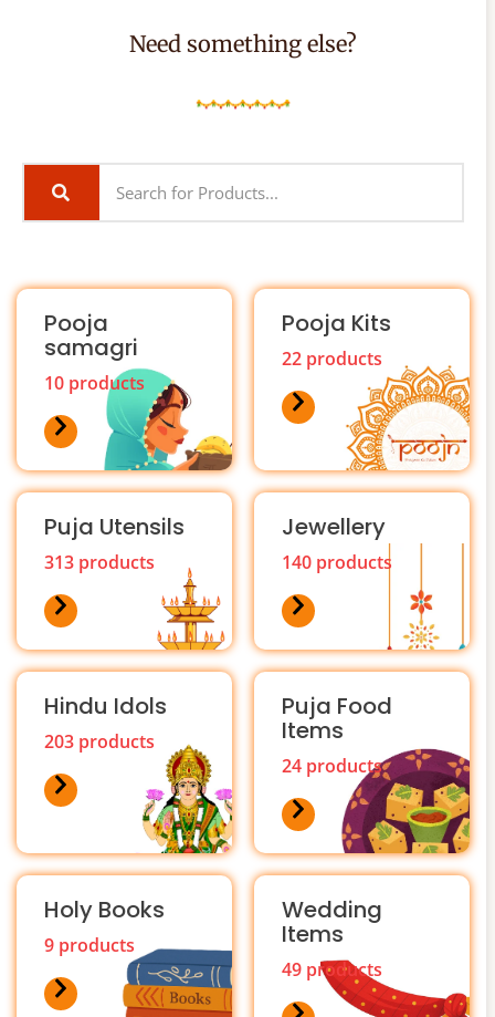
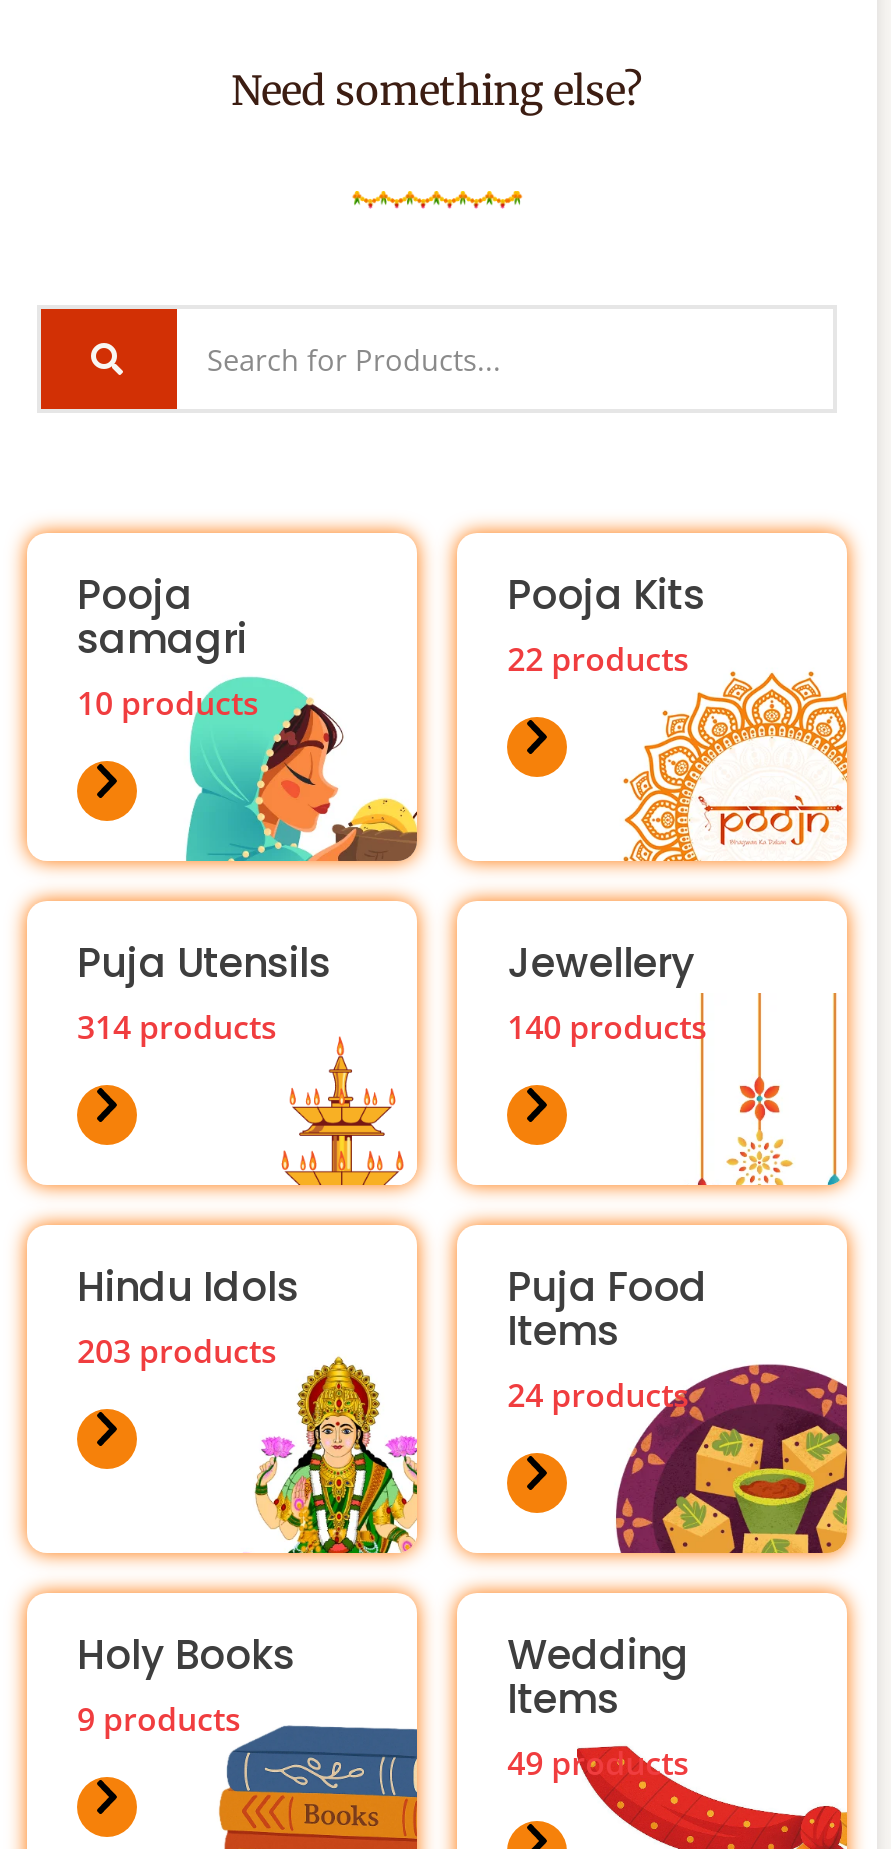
[44,550,155,575] 313 products -> [77,1006,277,1050] 314 products

